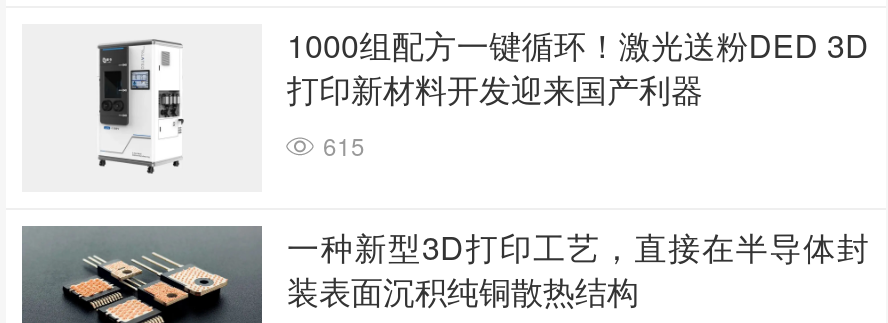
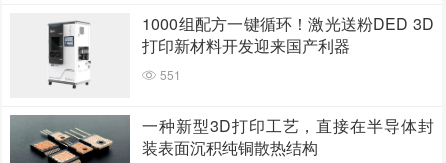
[323,129,365,163] 615 -> [160,66,181,83] 551

